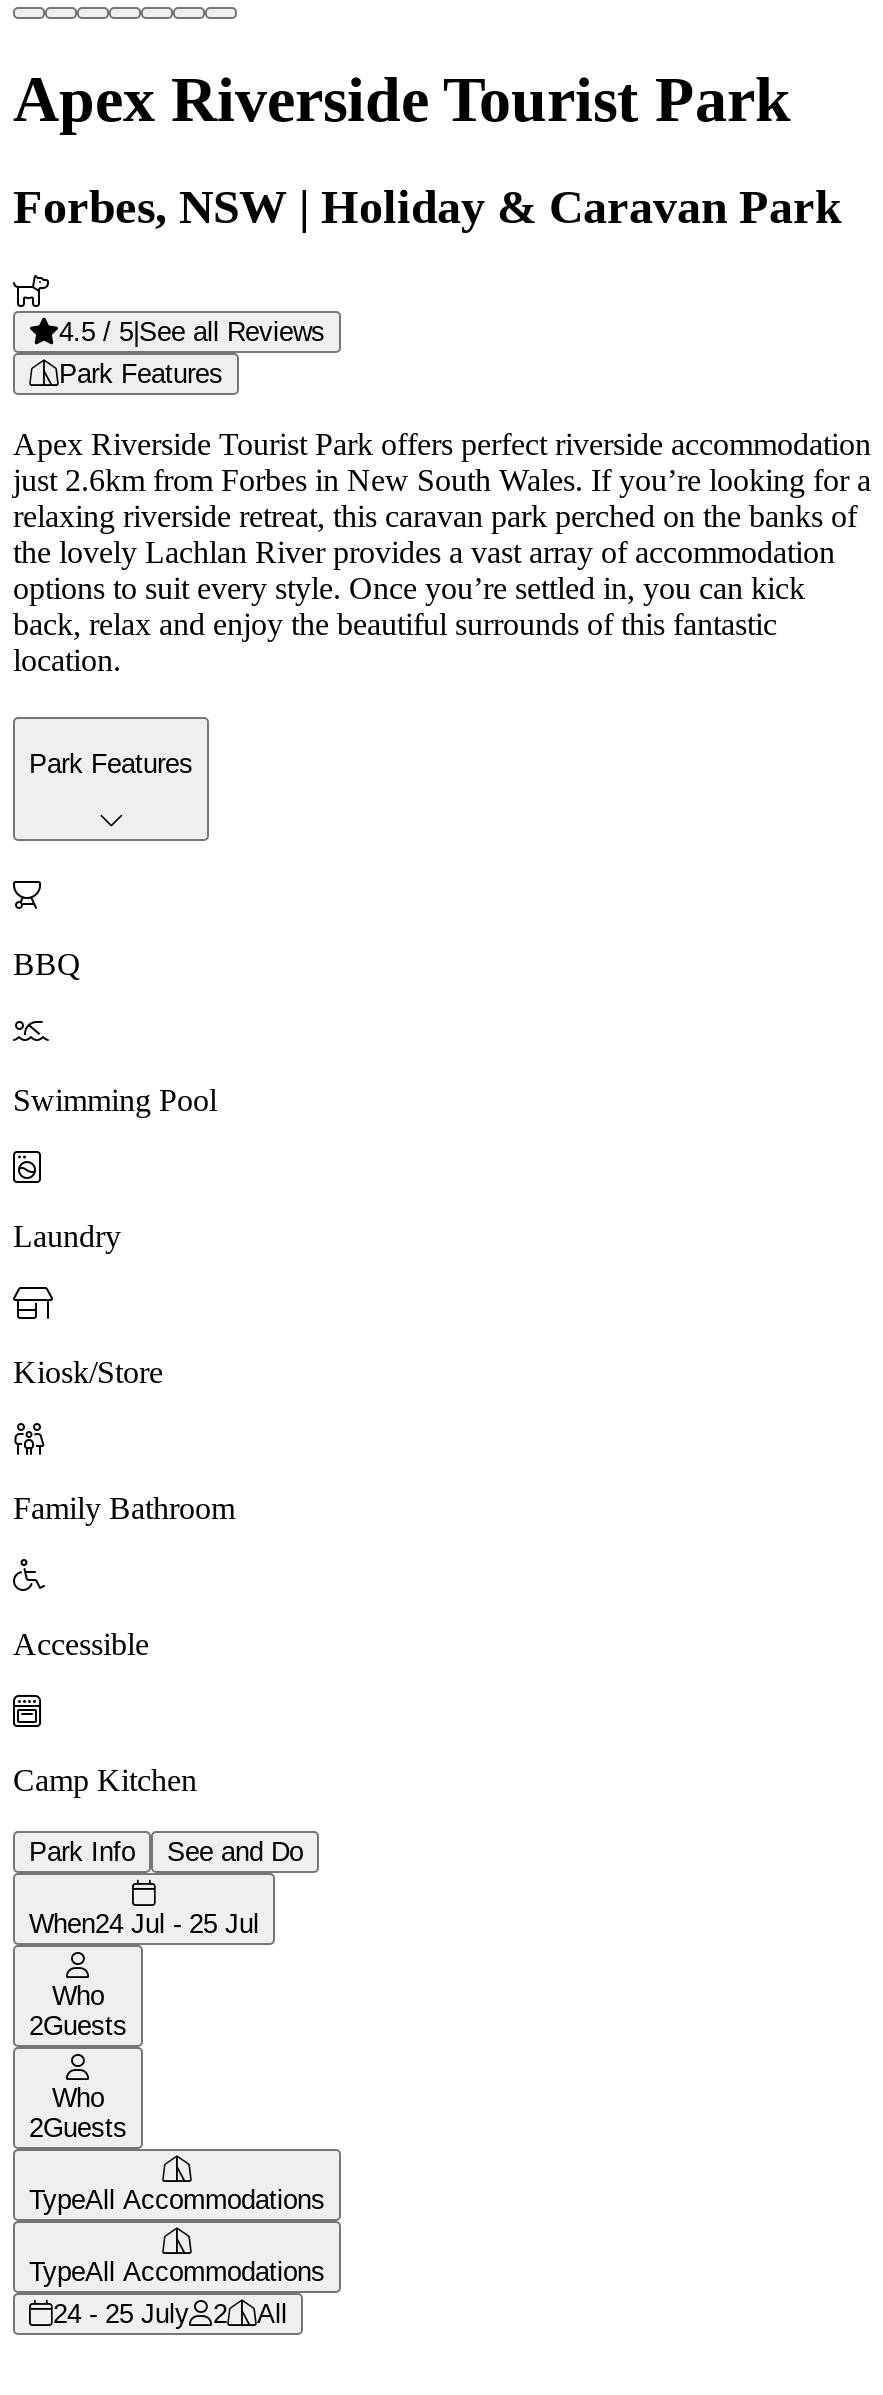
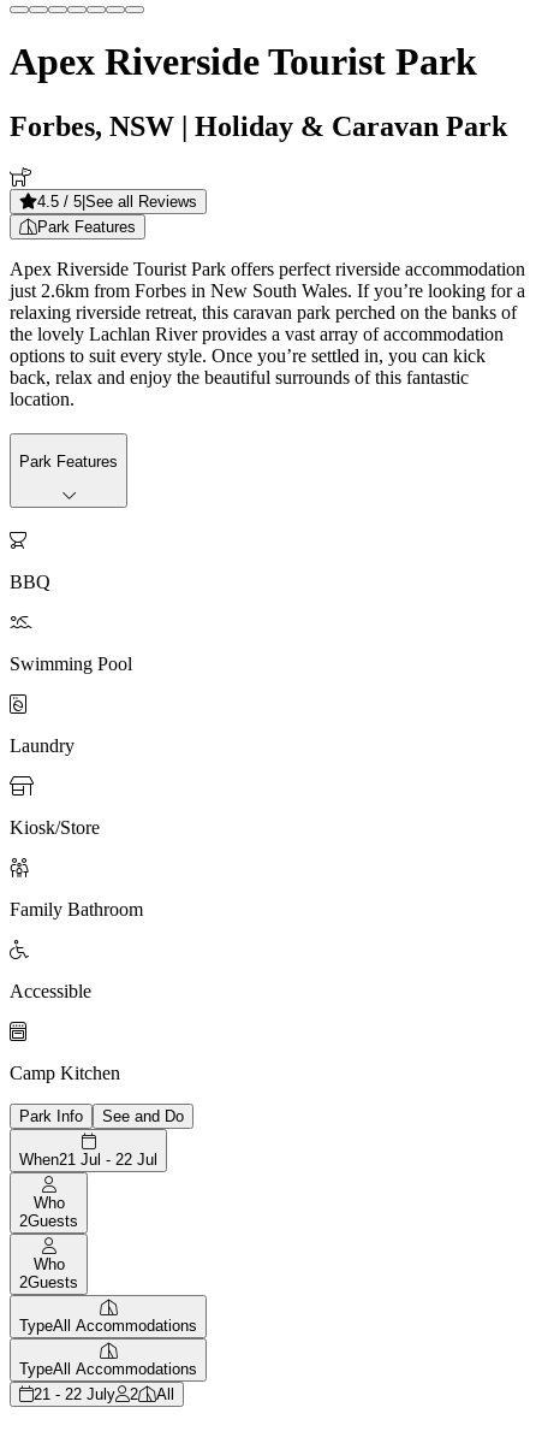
[29,1909,259,1939] When24 Jul - 25 Jul -> [19,1150,157,1168] When21 Jul - 22 Jul
[53,2299,287,2329] 24 - 25 July 2 All -> [34,1385,174,1403] 21 - 22 July 2 All

